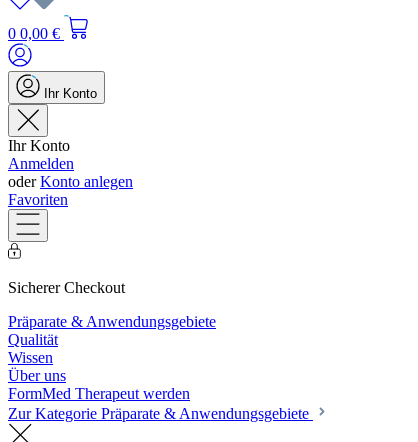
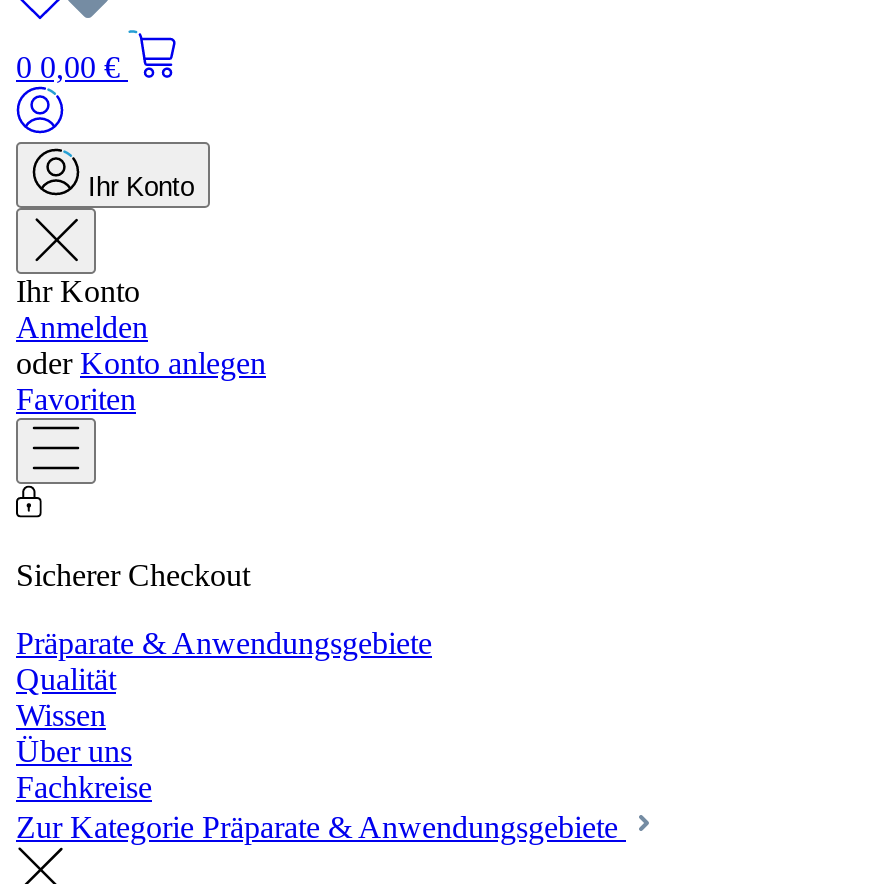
[8,385,190,402] FormMed Therapeut werden -> [16,771,152,805] Fachkreise

